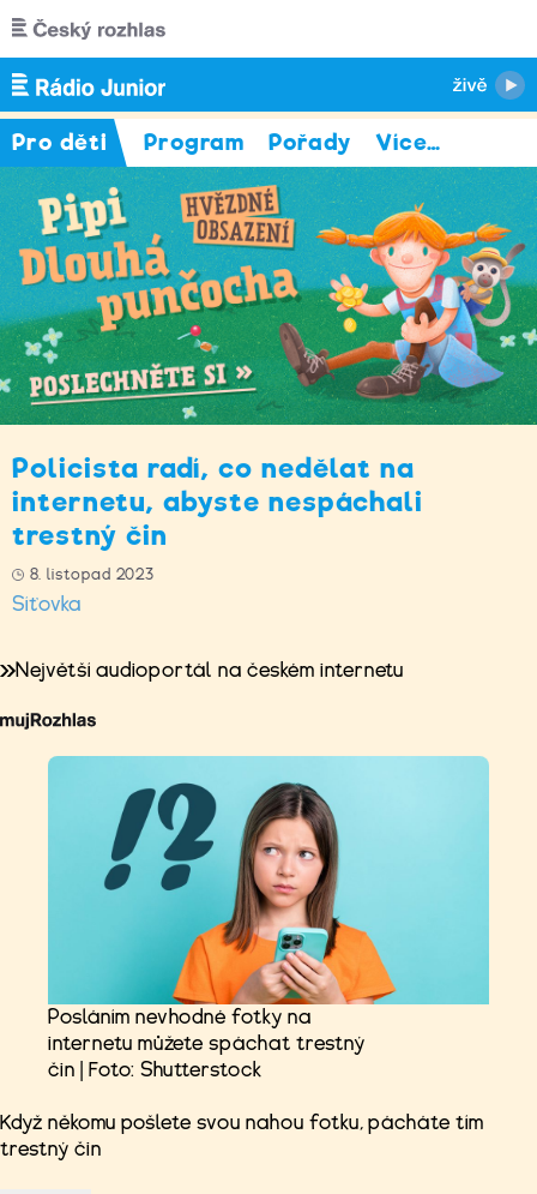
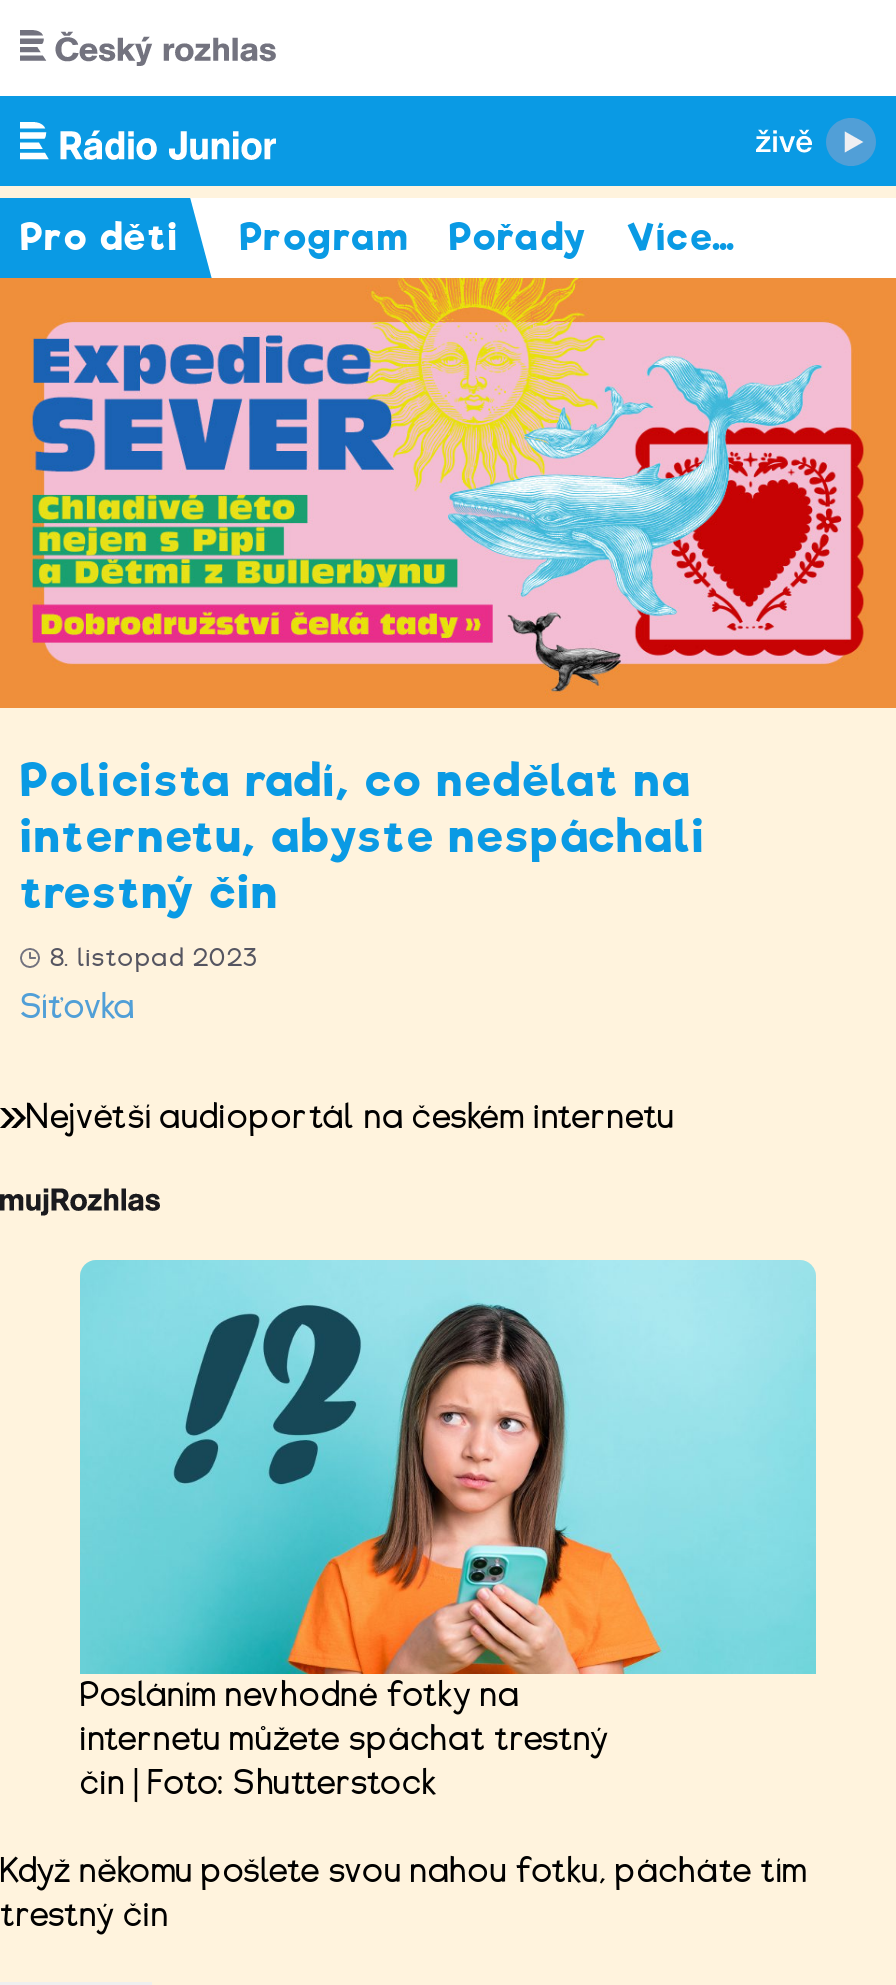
[4,166,533,426] [image] -> [6,276,890,710] [image]

